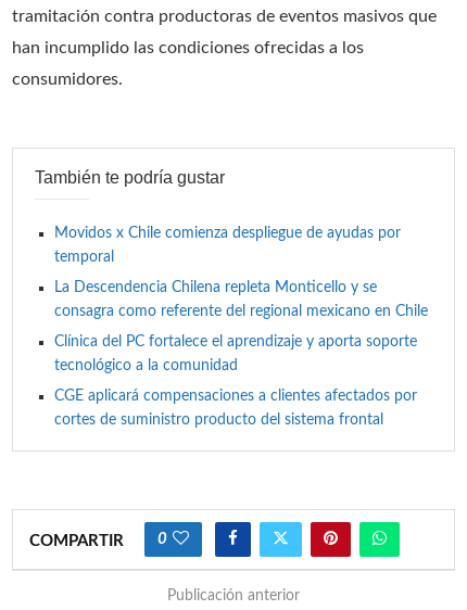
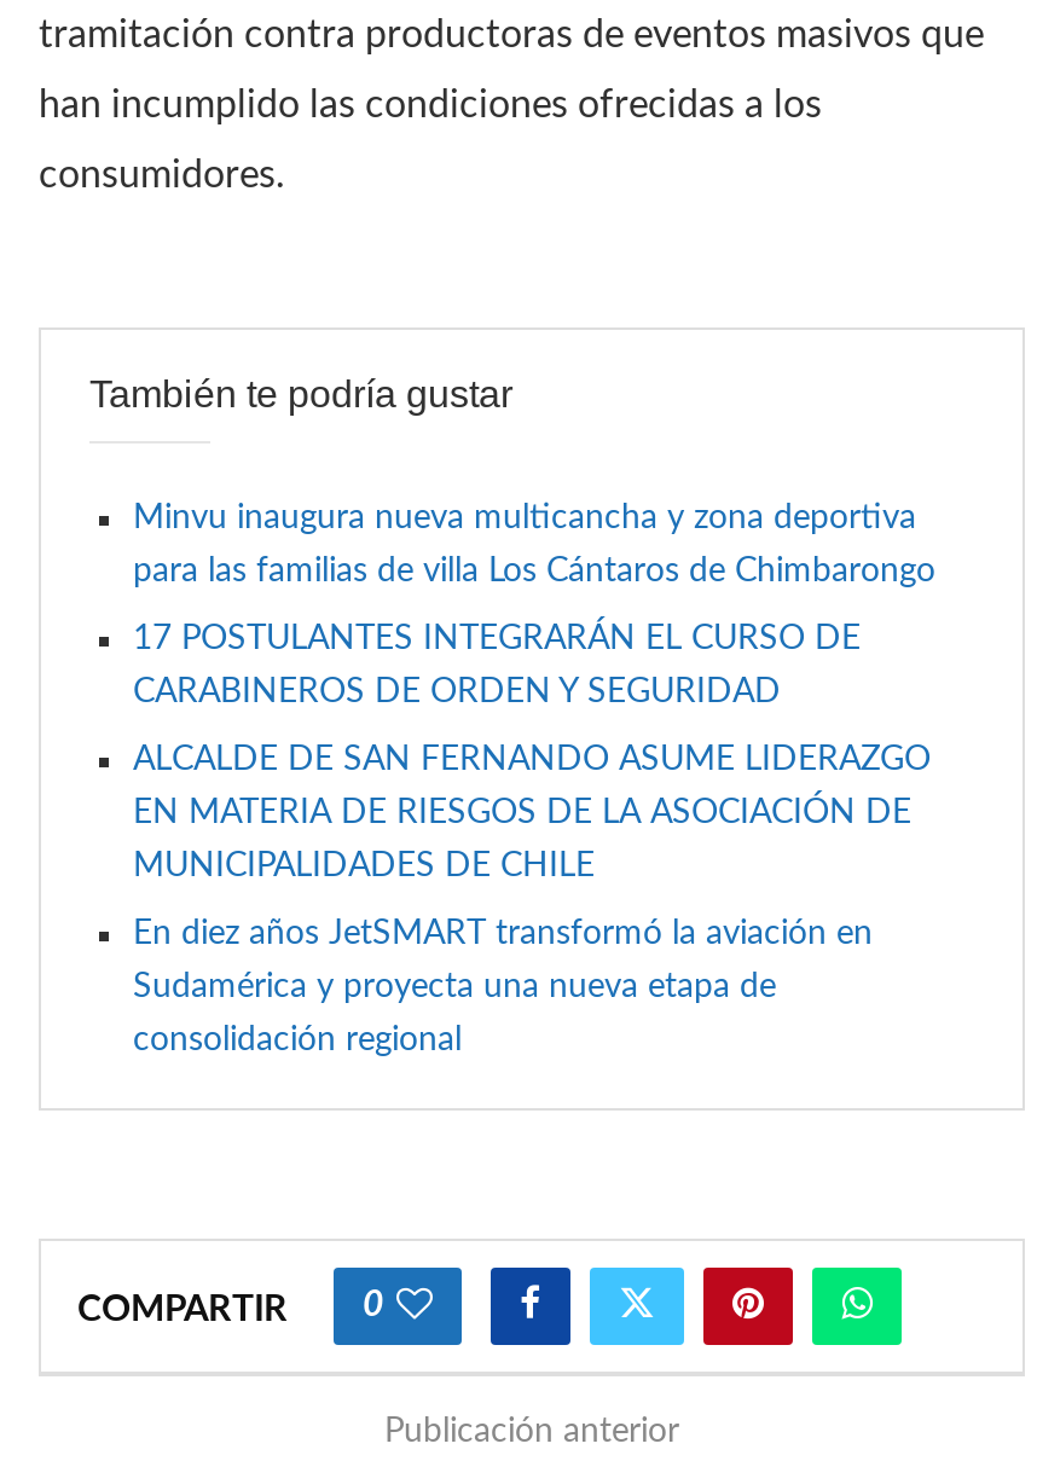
[54,226,428,428] Movidos x Chile comienza despliegue de ayudas por | temporal | La Descendencia Chilena repleta Monticello y se | consagra como referente del regional mexicano en Chile | Clínica del PC fortalece el aprendizaje y aporta soporte | tecnológico a la comunidad | CGE aplicará compensaciones a clientes afectados por | cortes de suministro producto del sistema frontal -> [133,502,935,1057] Minvu inaugura nueva multicancha y zona deportiva | para las familias de villa Los Cántaros de Chimbarongo | 17 POSTULANTES INTEGRARÁN EL CURSO DE | CARABINEROS DE ORDEN Y SEGURIDAD | ALCALDE DE SAN FERNANDO ASUME LIDERAZGO | EN MATERIA DE RIESGOS DE LA ASOCIACIÓN DE | MUNICIPALIDADES DE CHILE | En diez años JetSMART transformó la aviación en | Sudamérica y proyecta una nueva etapa de | consolidación regional

